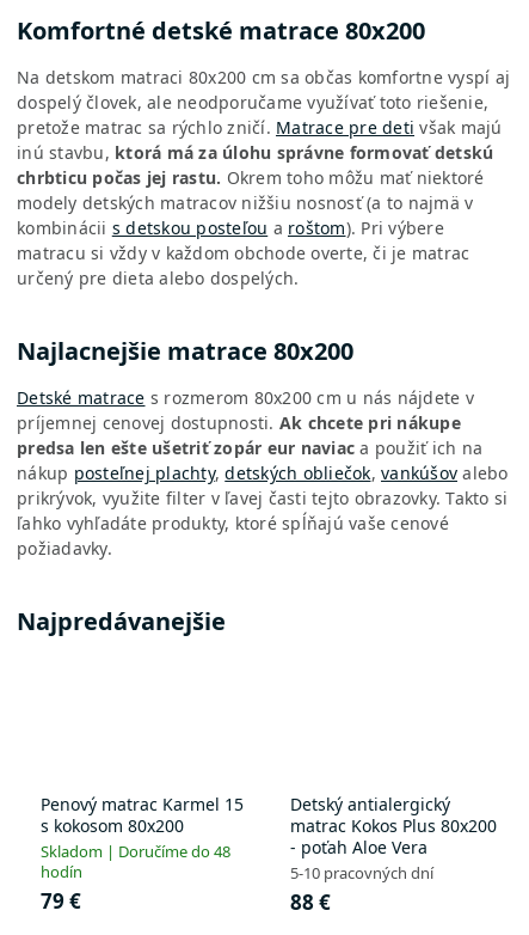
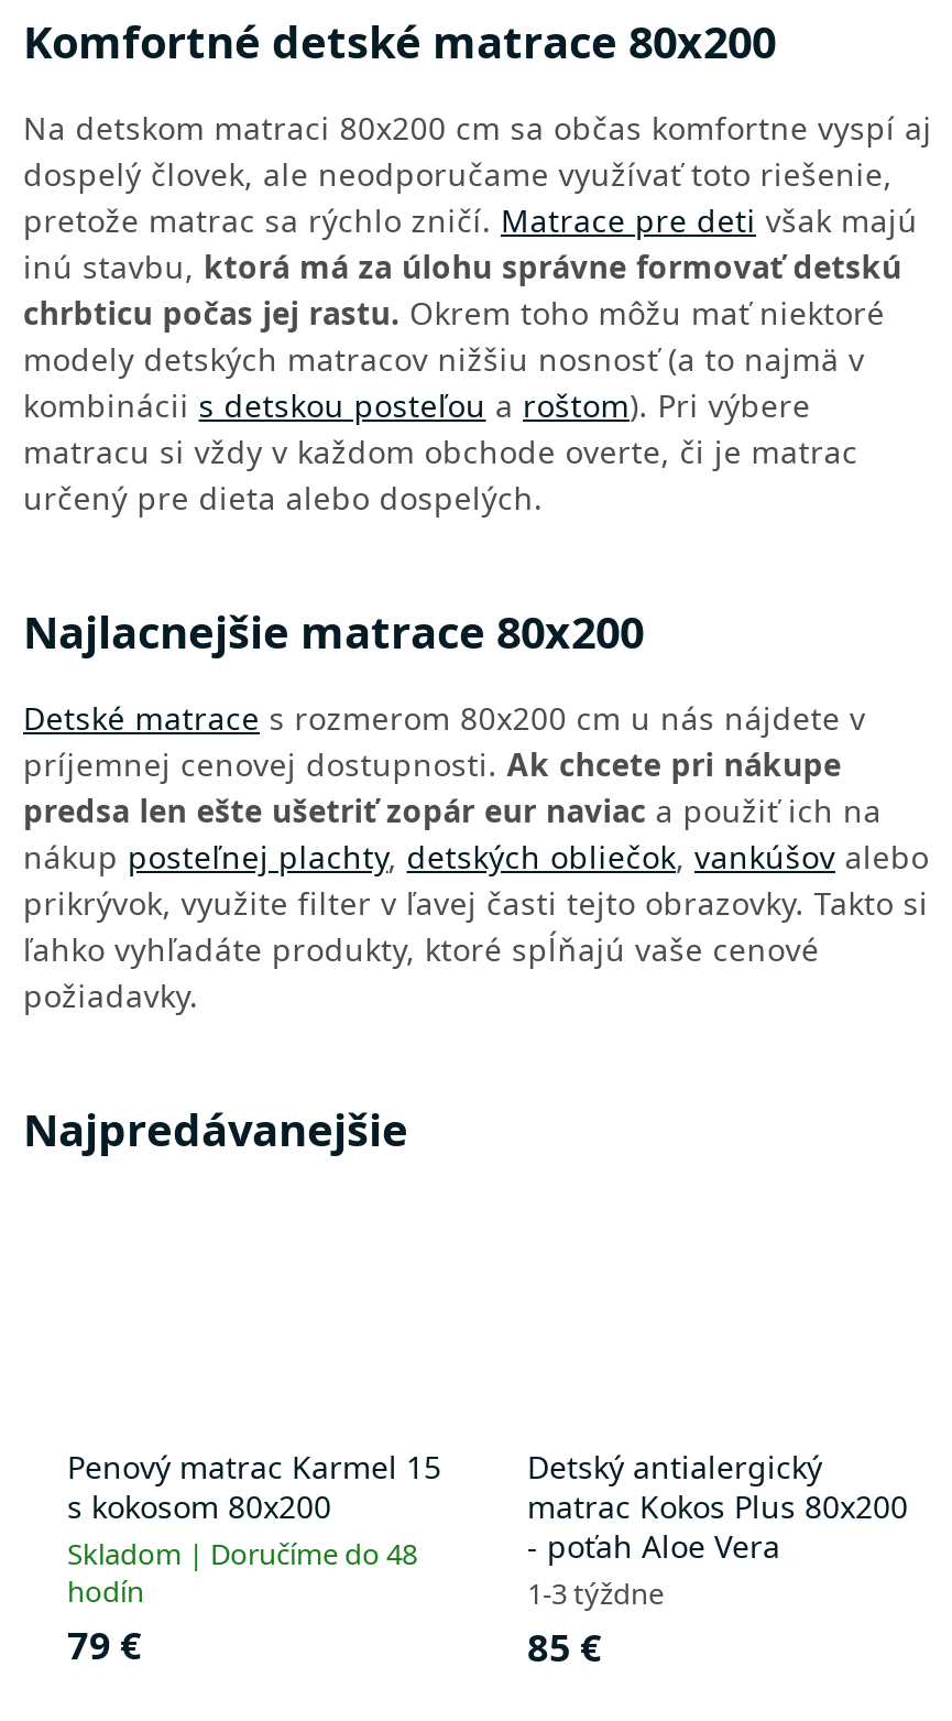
[290,862,433,916] 5-10 pracovných dní | 88 € -> [527,1573,664,1672] 1-3 týždne | 85 €

